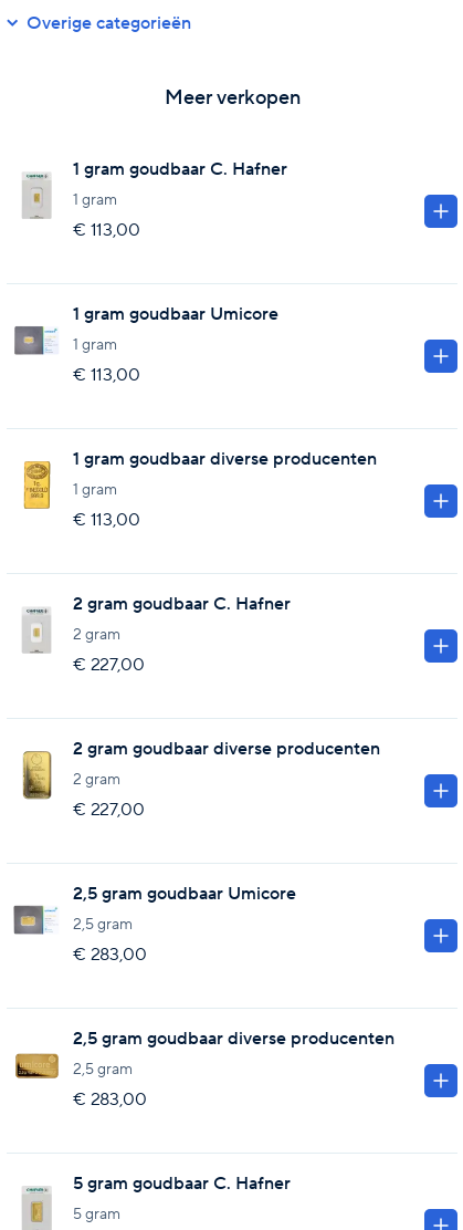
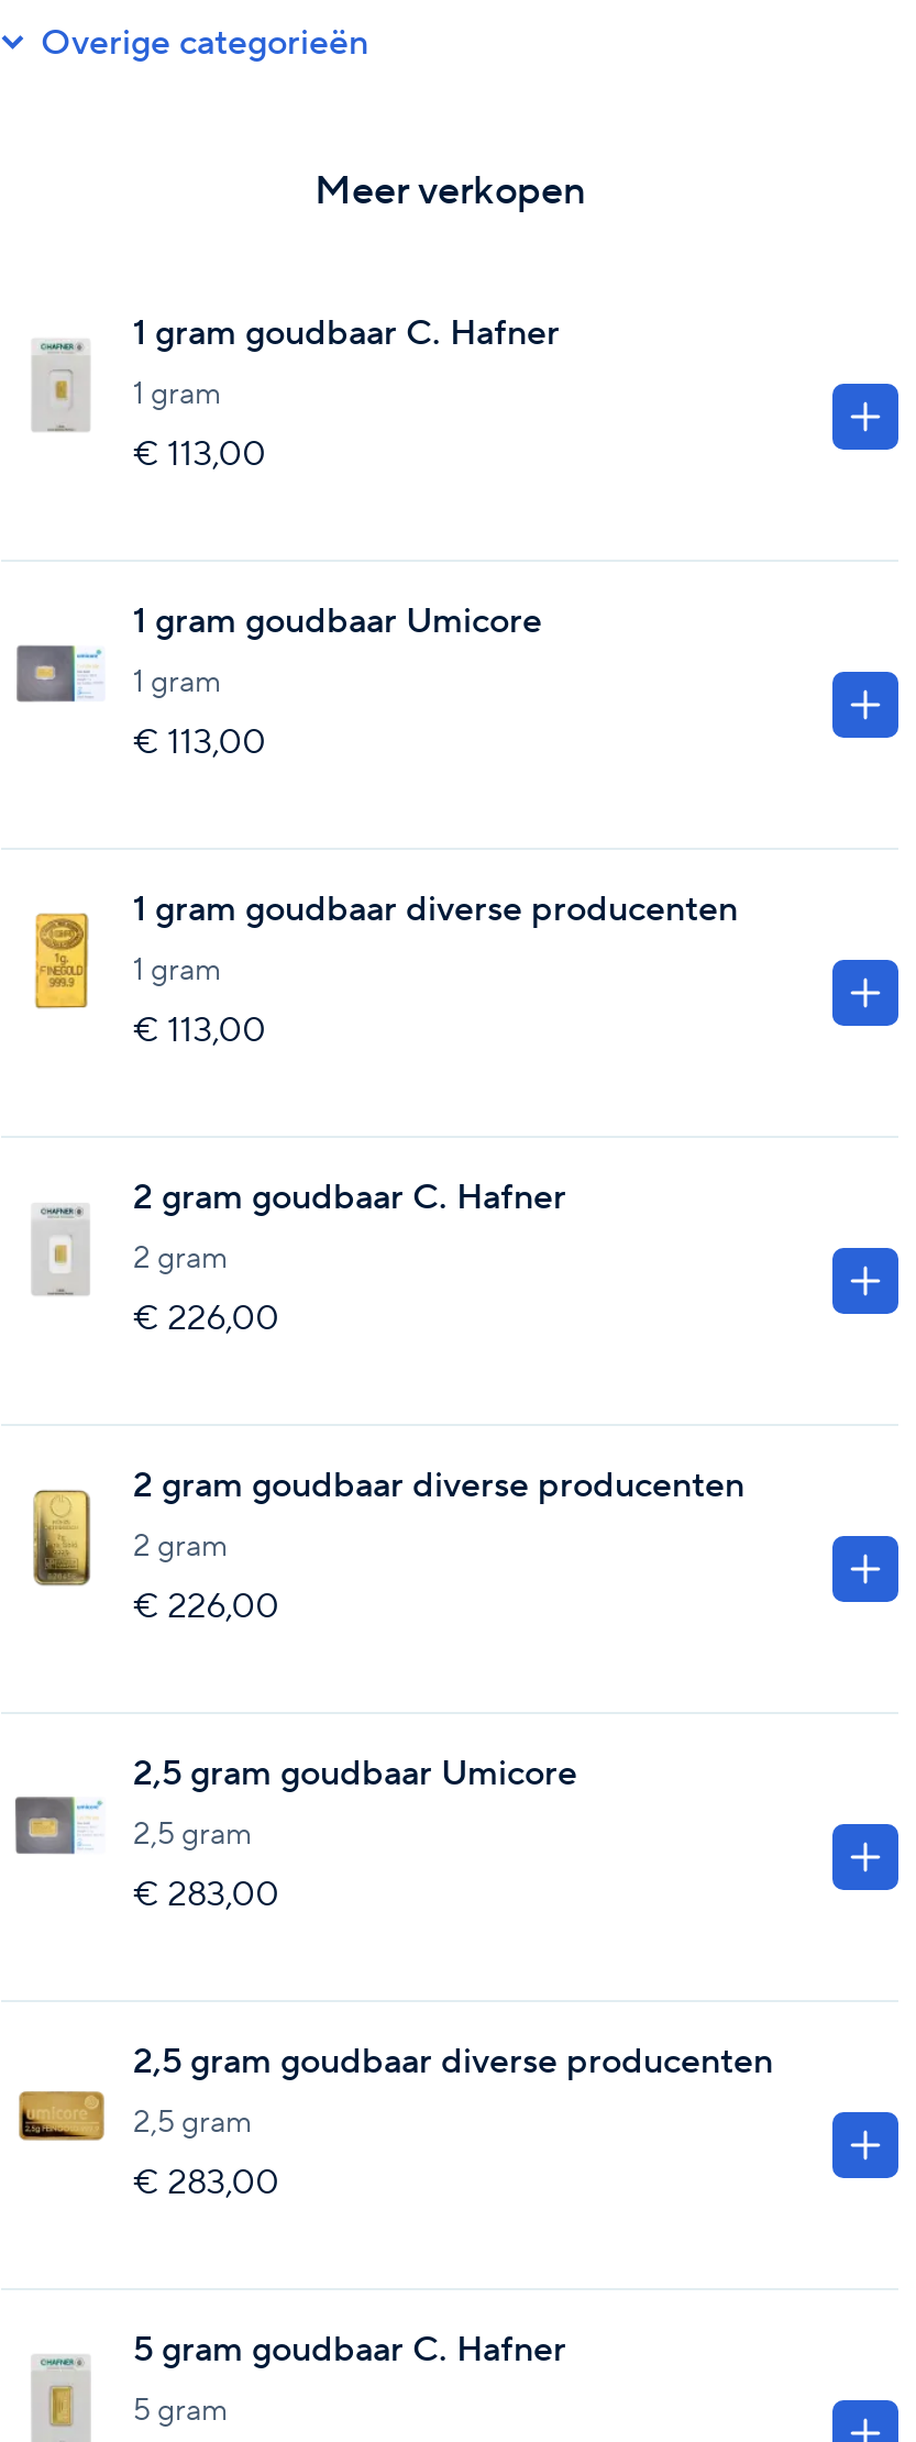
[73,652,144,677] € 227,00 -> [133,1292,279,1342] € 226,00
[73,796,144,822] € 227,00 -> [133,1580,279,1631] € 226,00

